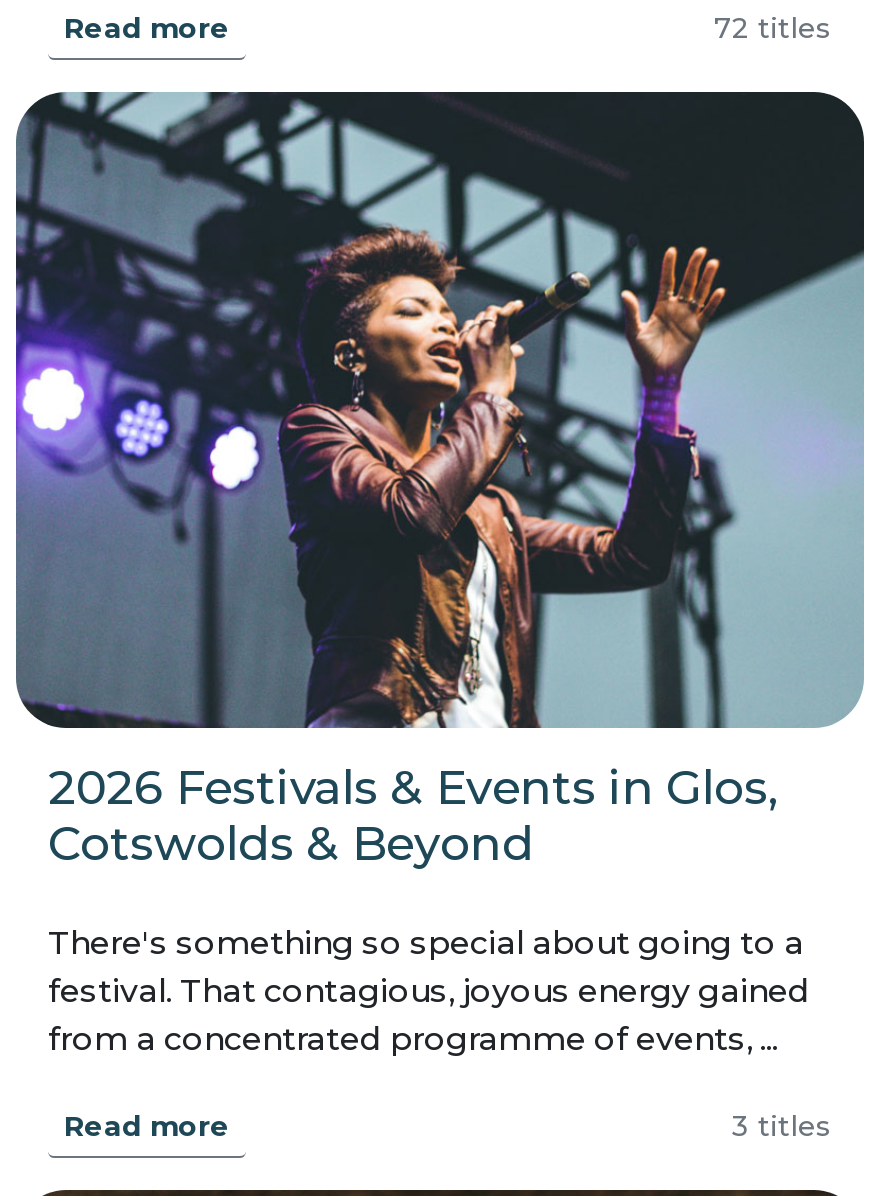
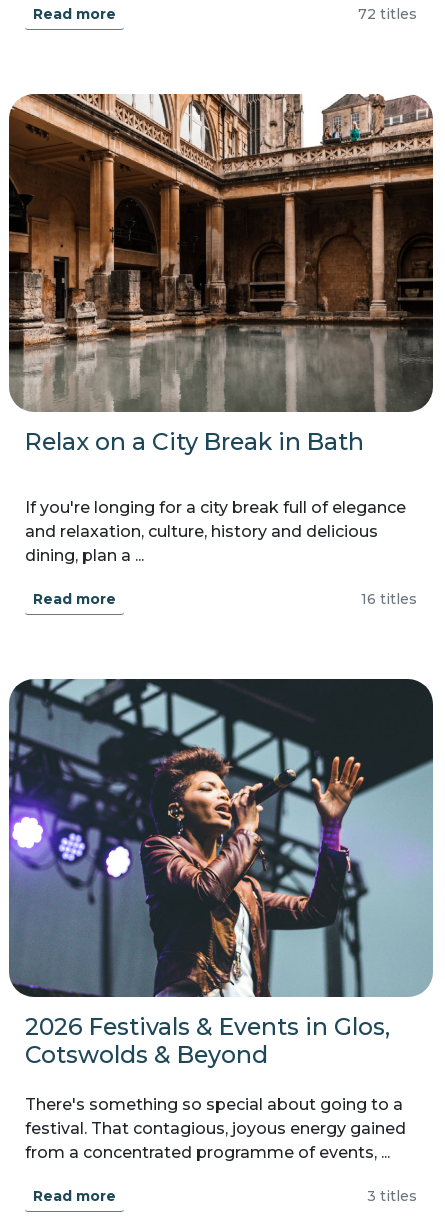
none -> [8,93,434,608] [image] | Relax on a City Break in Bath | If you're longing for a city break full of elegance | and relaxation, culture, history and delicious | dining, plan a ... | Read more | 16 titles

